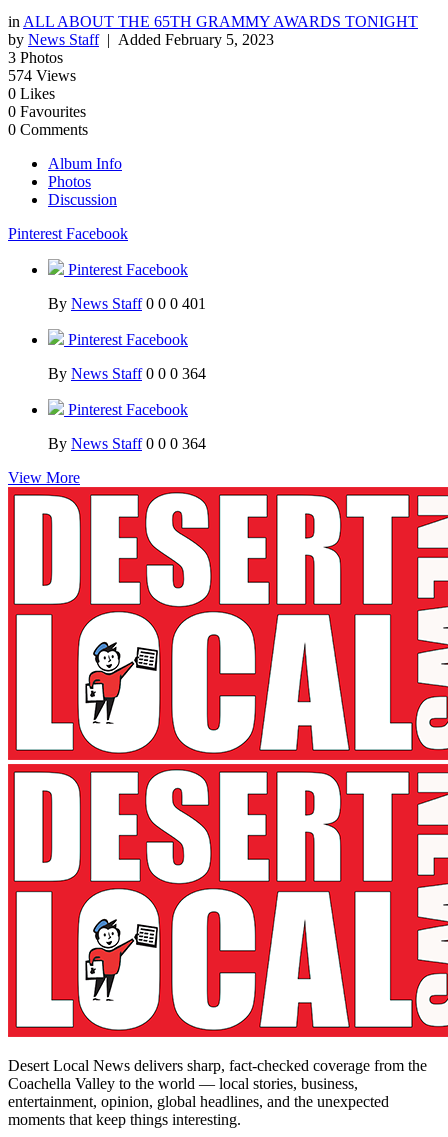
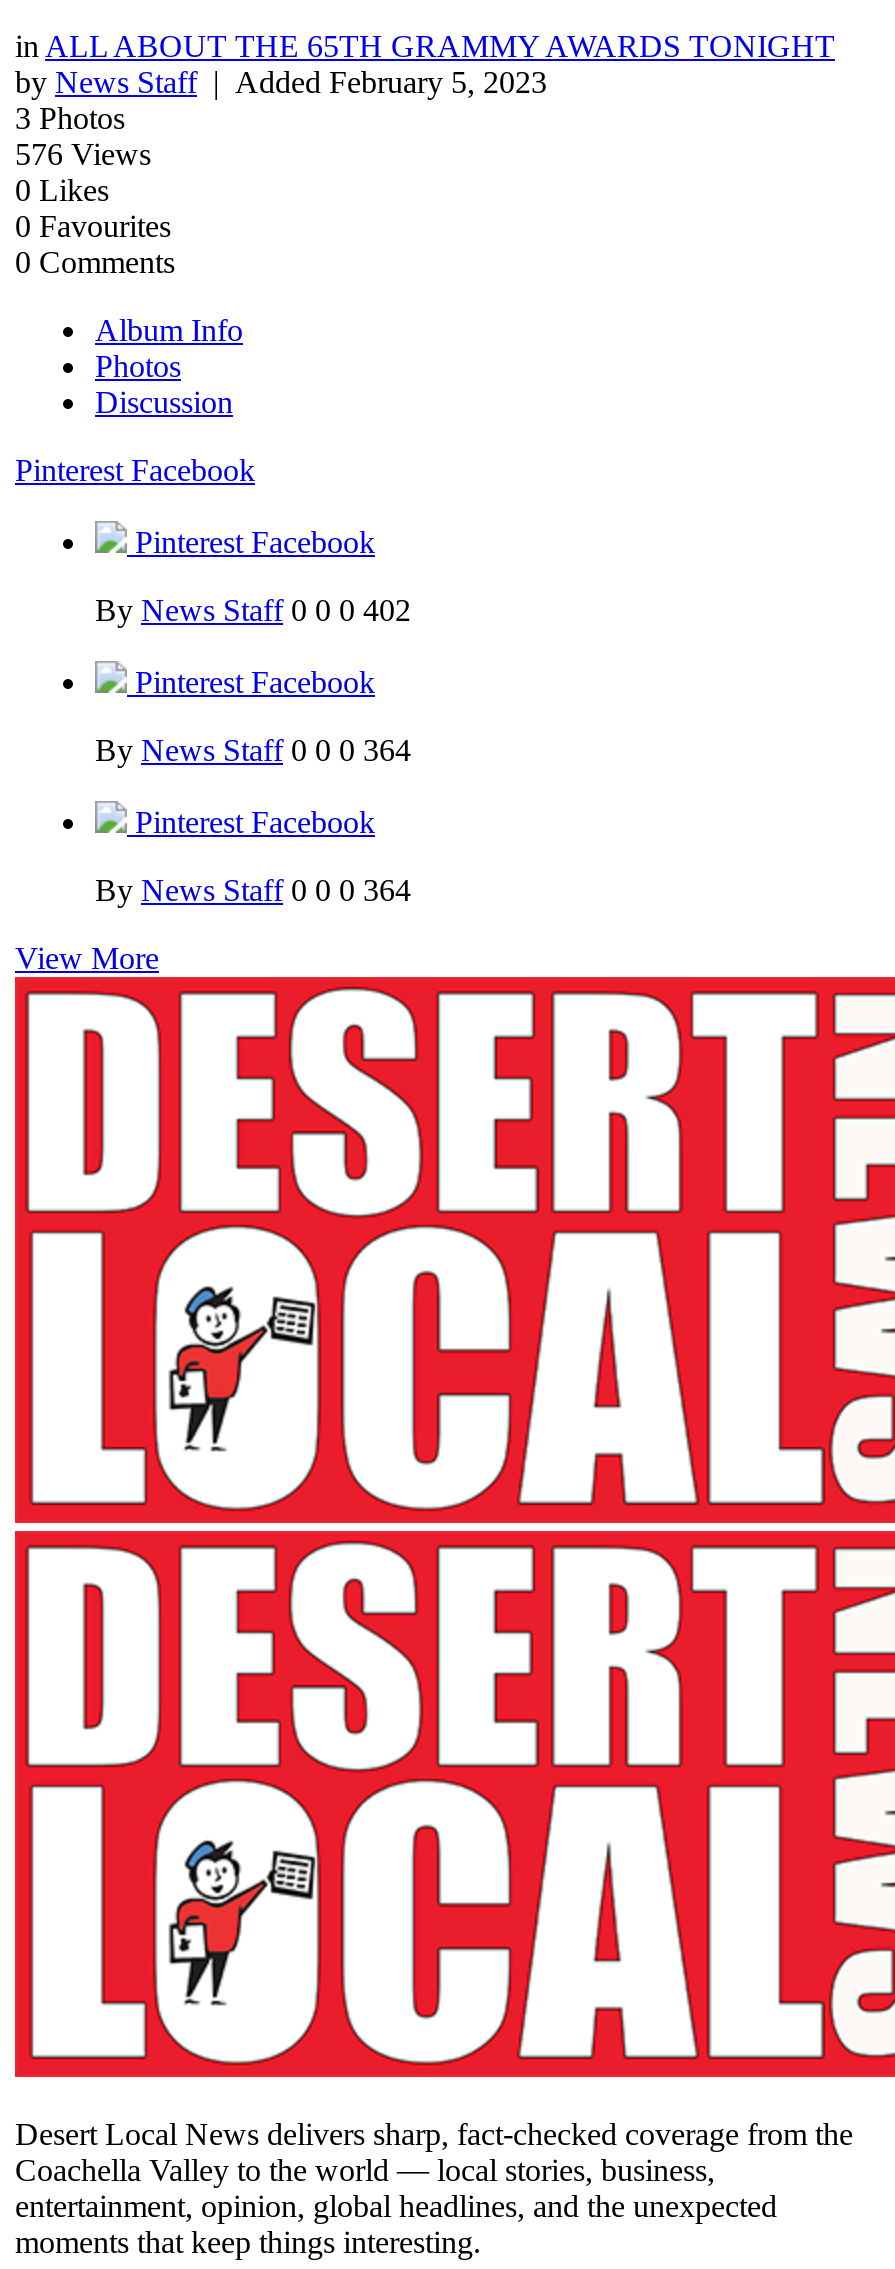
[8,67,76,84] 574 Views -> [15,136,151,170] 576 Views
[48,295,206,312] By News Staff 0 0 0 401 -> [95,592,411,626] By News Staff 0 0 0 402

